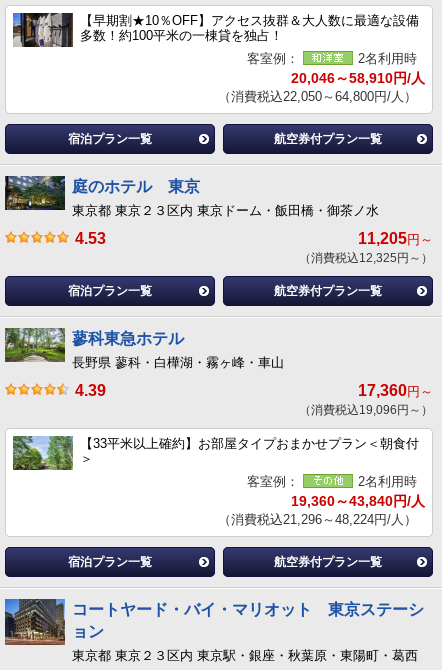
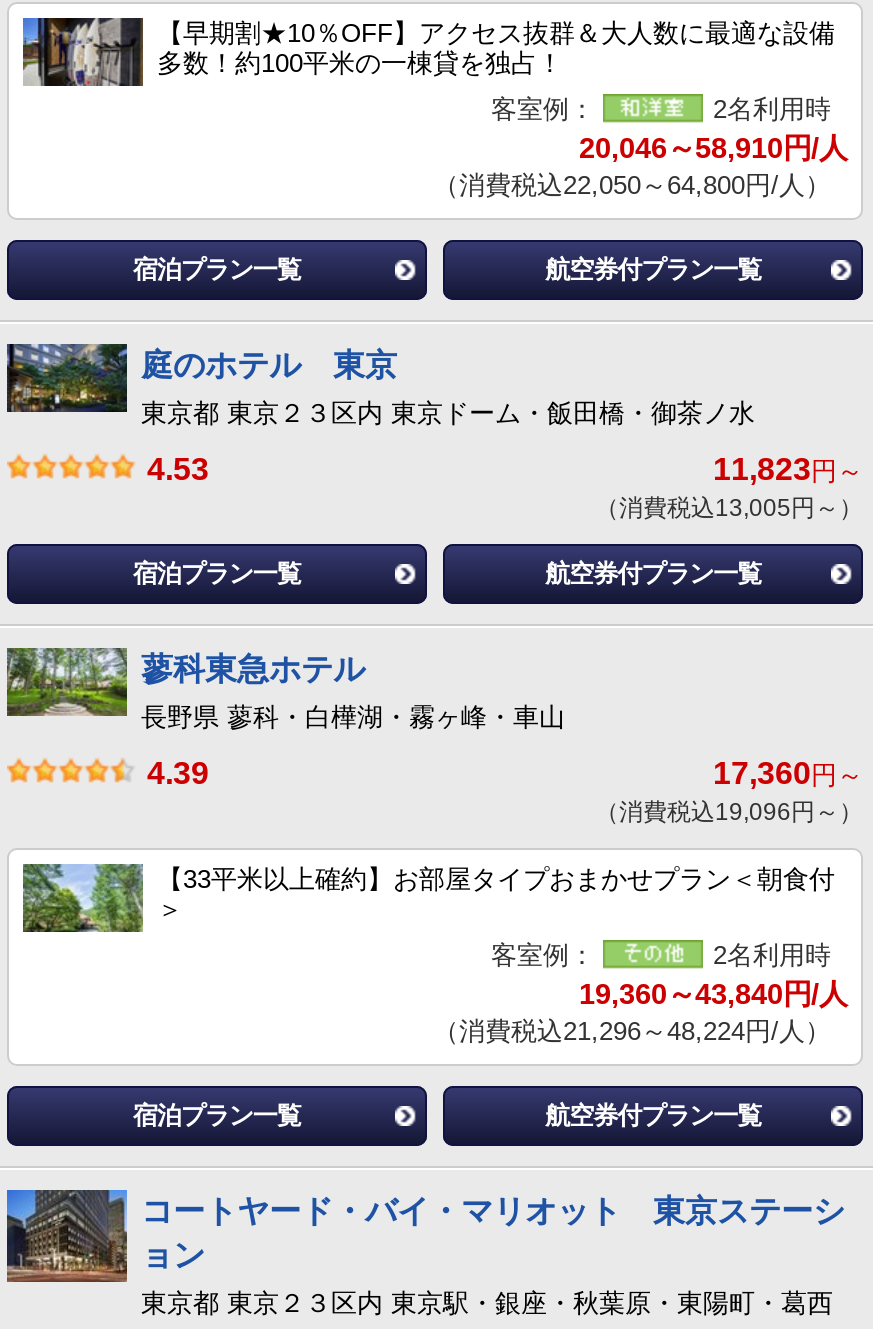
[358,230,433,247] 11,205円～ -> [713,453,863,487] 11,823円～
[299,251,433,265] （消費税込12,325円～） -> [595,495,863,523] （消費税込13,005円～）

